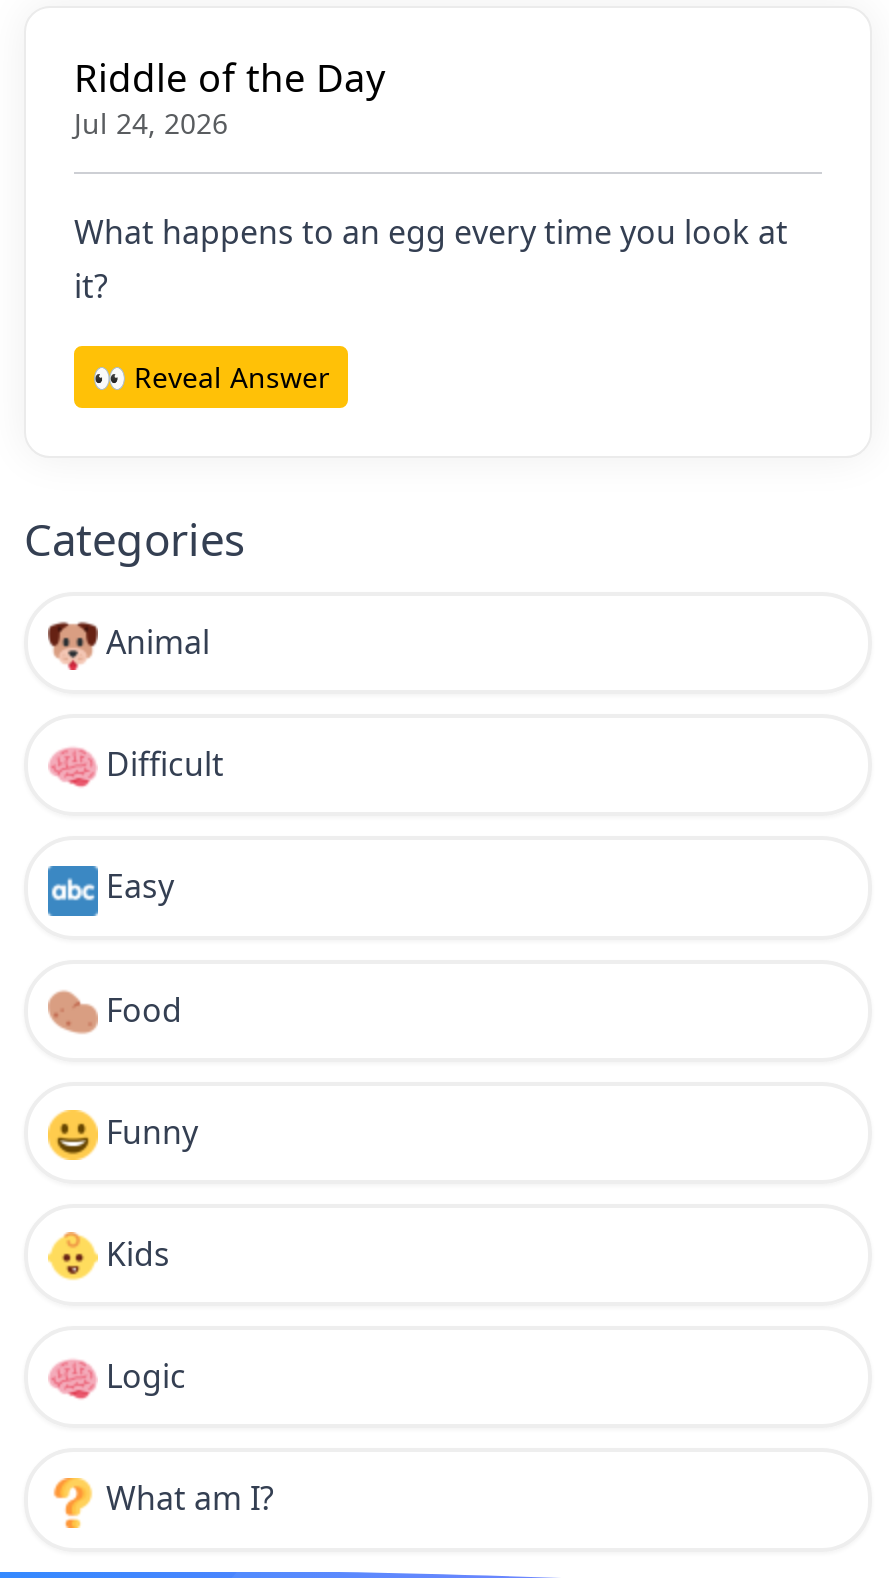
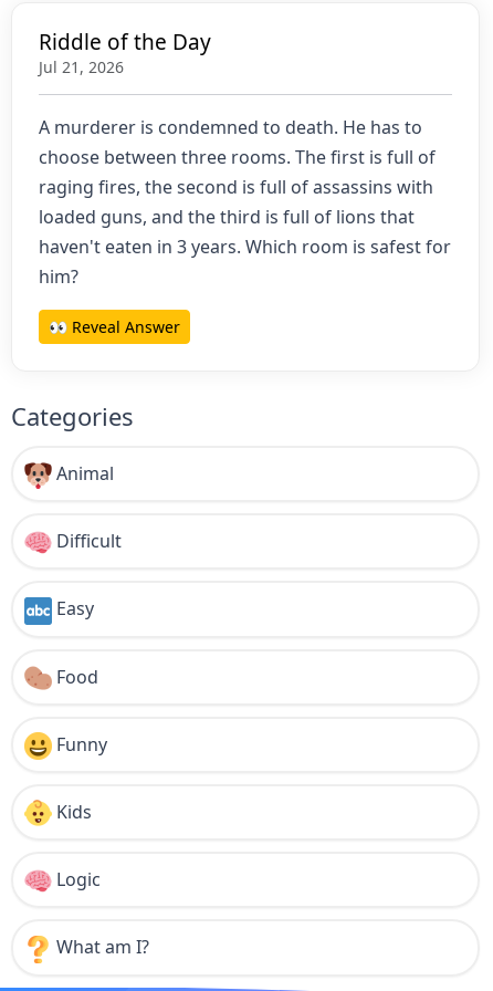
[74,105,228,143] Jul 24, 2026 -> [39,57,124,78] Jul 21, 2026
[74,211,788,309] What happens to an egg every time you look at | it? -> [39,115,451,289] A murderer is condemned to death. He has to | choose between three rooms. The first is full of | raging fires, the second is full of assassins with | loaded guns, and the third is full of lions that | haven't eaten in 3 years. Which room is safest for | him?

